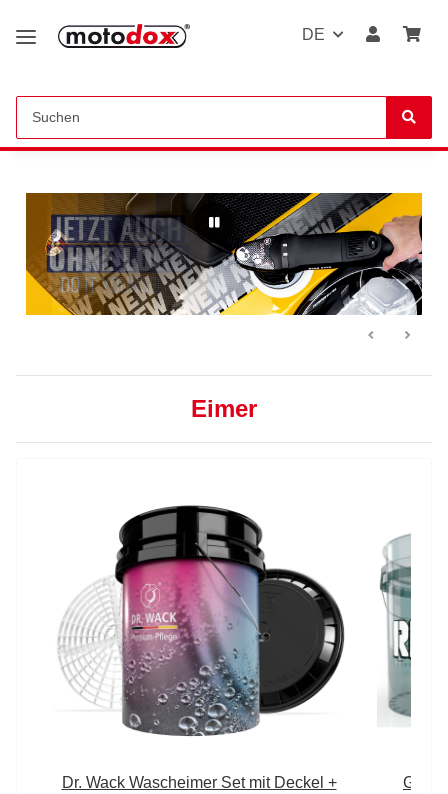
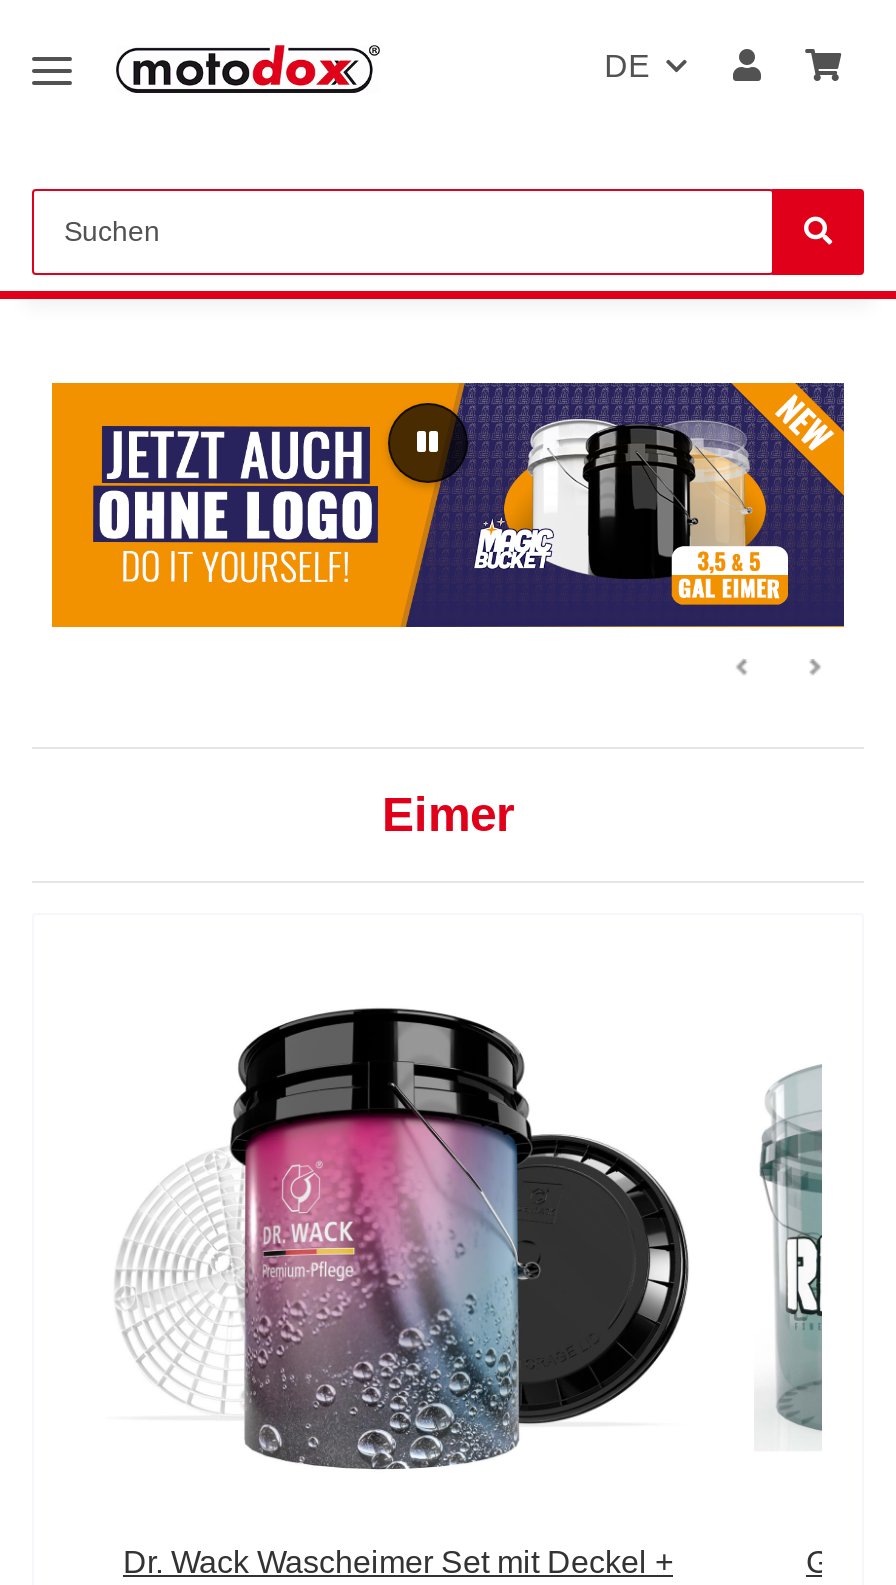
[25,192,423,316] [image] -> [50,381,846,629] [image]

